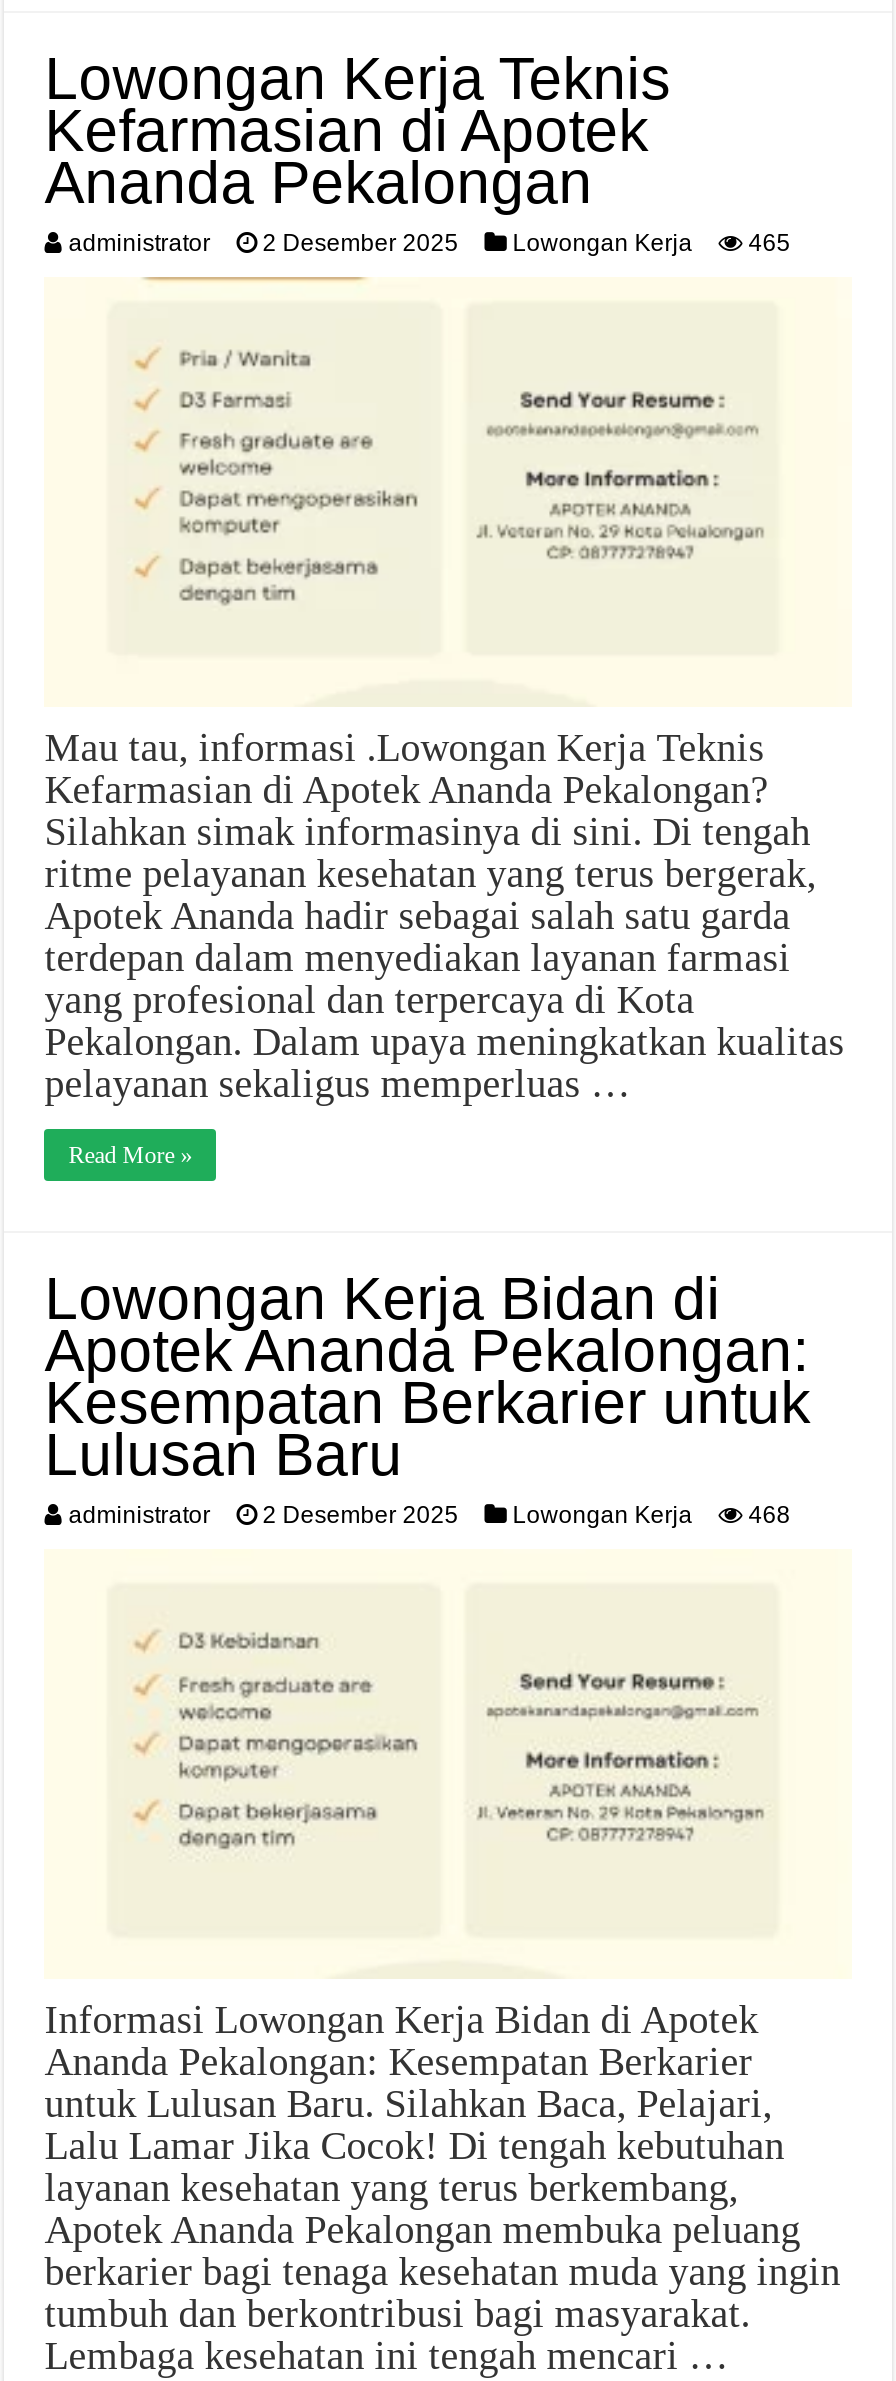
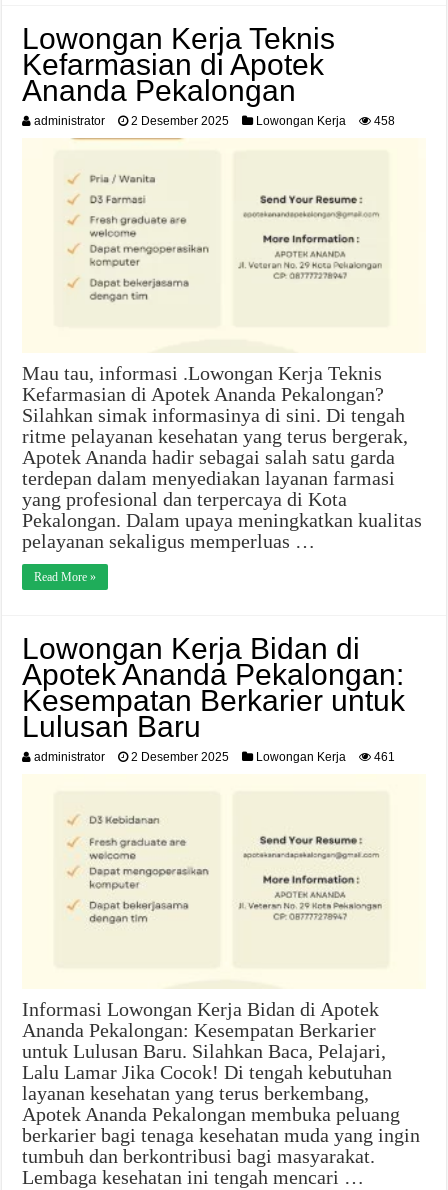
[68,230,790,258] administrator 2 Desember 2025 Lowongan Kerja 465 -> [34,114,395,128] administrator 2 Desember 2025 Lowongan Kerja 458
[68,1501,790,1529] administrator 2 Desember 2025 Lowongan Kerja 468 -> [34,750,395,764] administrator 2 Desember 2025 Lowongan Kerja 461

